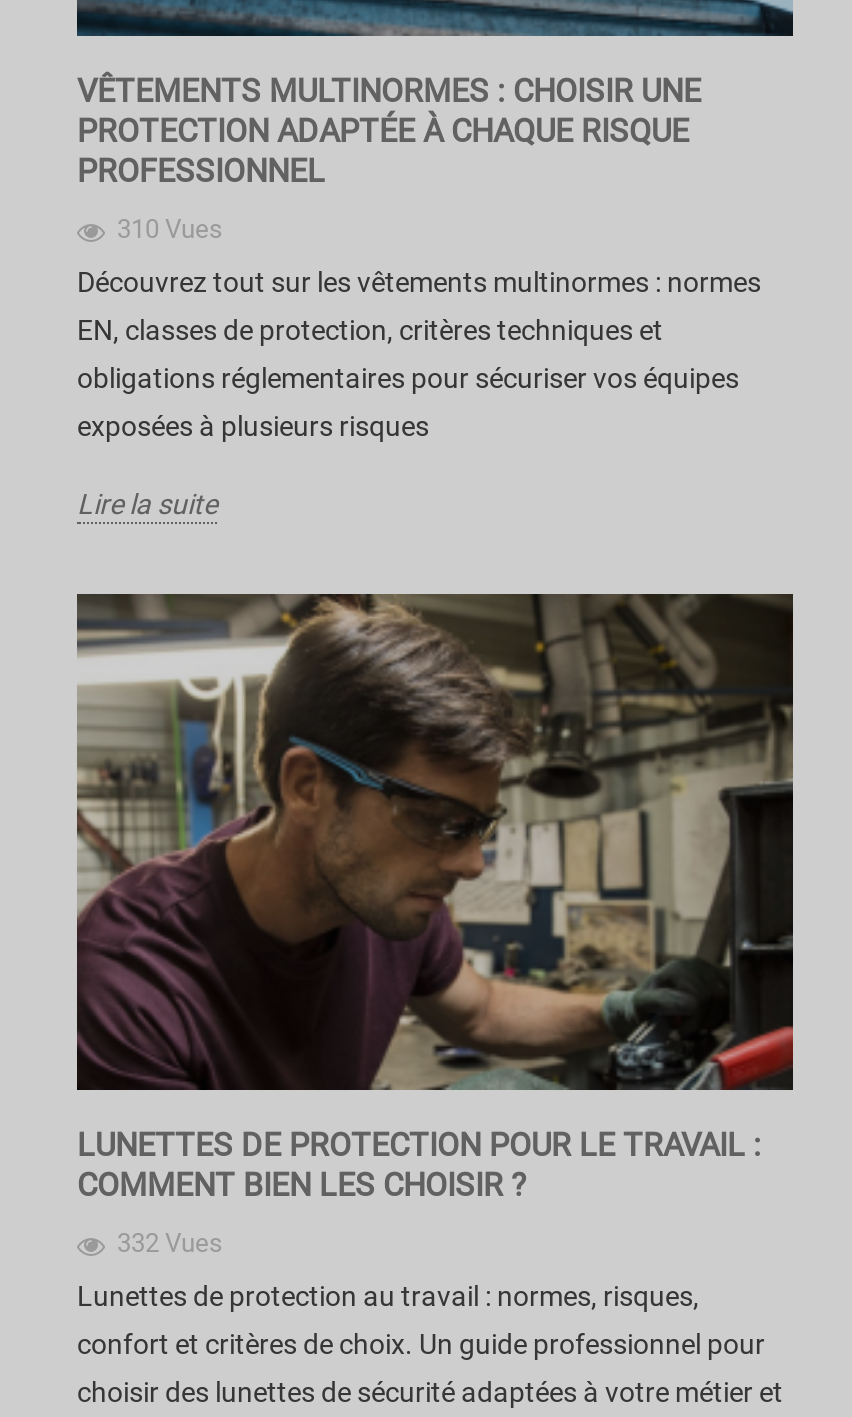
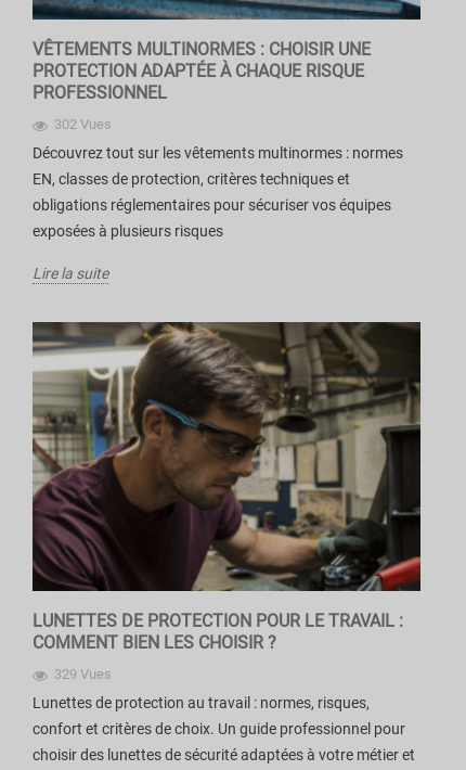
[117,213,223,243] 310 Vues -> [54,116,112,132] 302 Vues
[117,1228,223,1258] 332 Vues -> [54,666,112,682] 329 Vues

